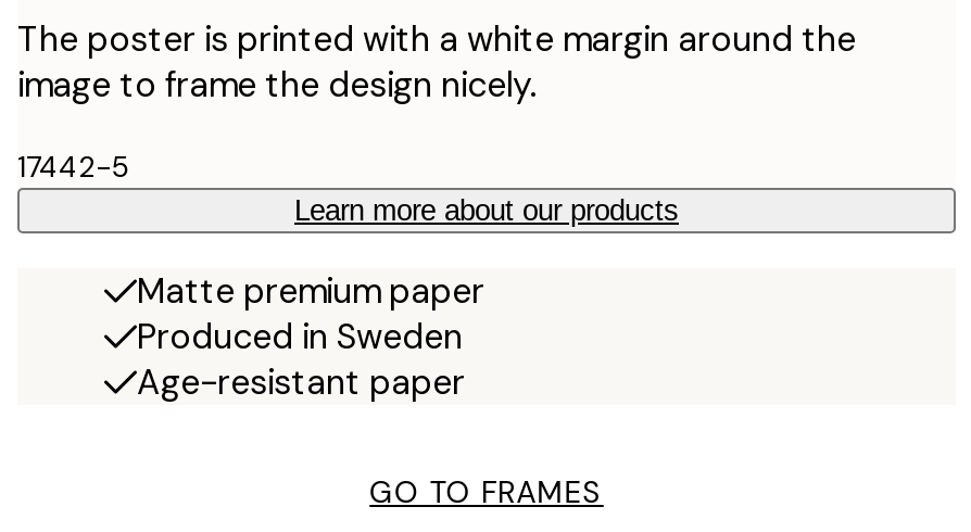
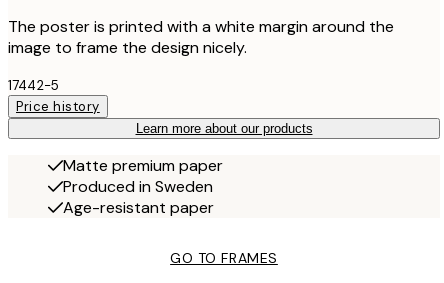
none -> [16,98,100,115] Price history

